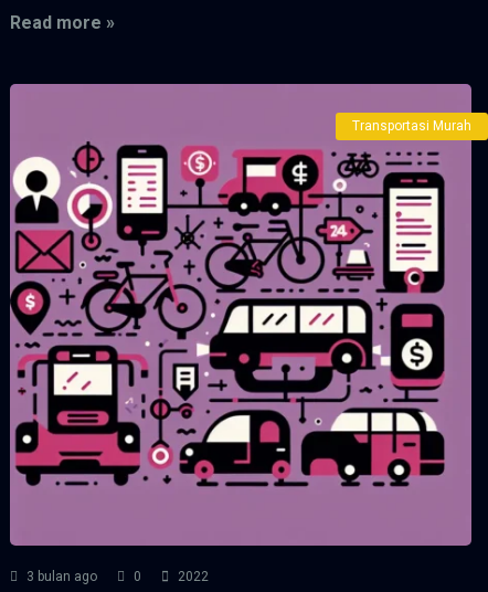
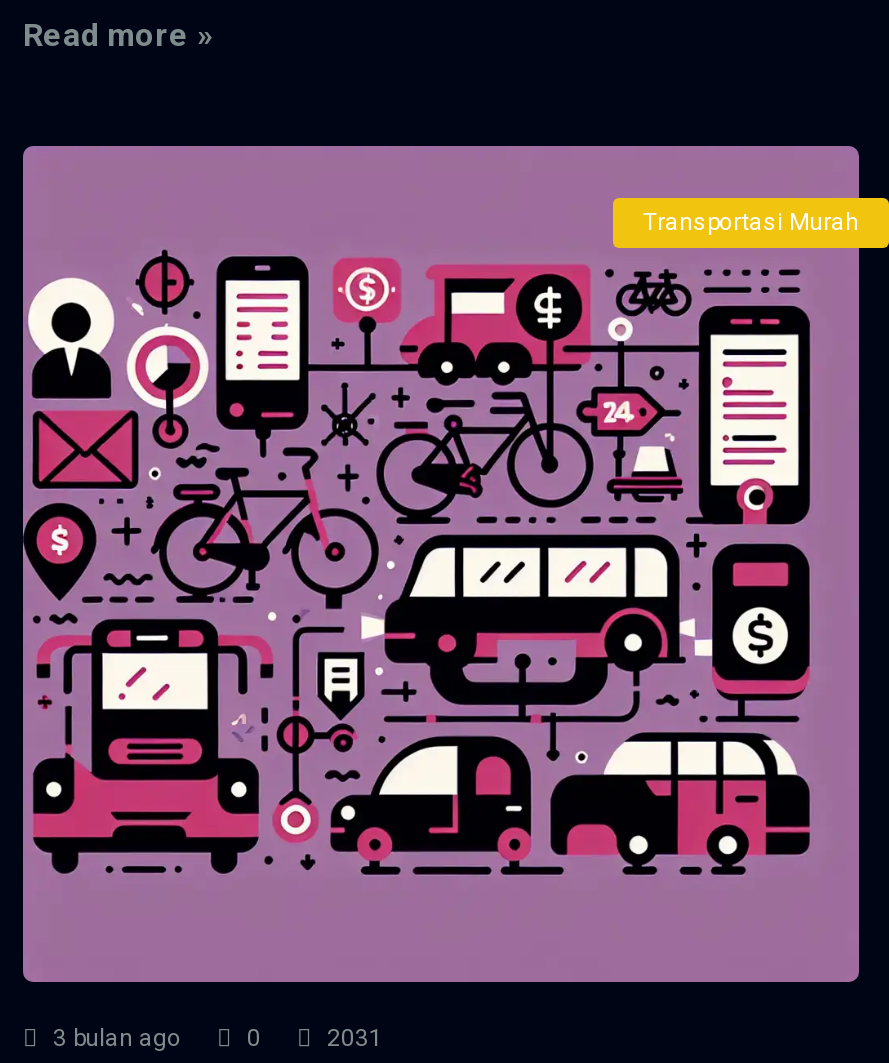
[174,569,209,584] 2022 -> [321,1024,383,1052] 2031

